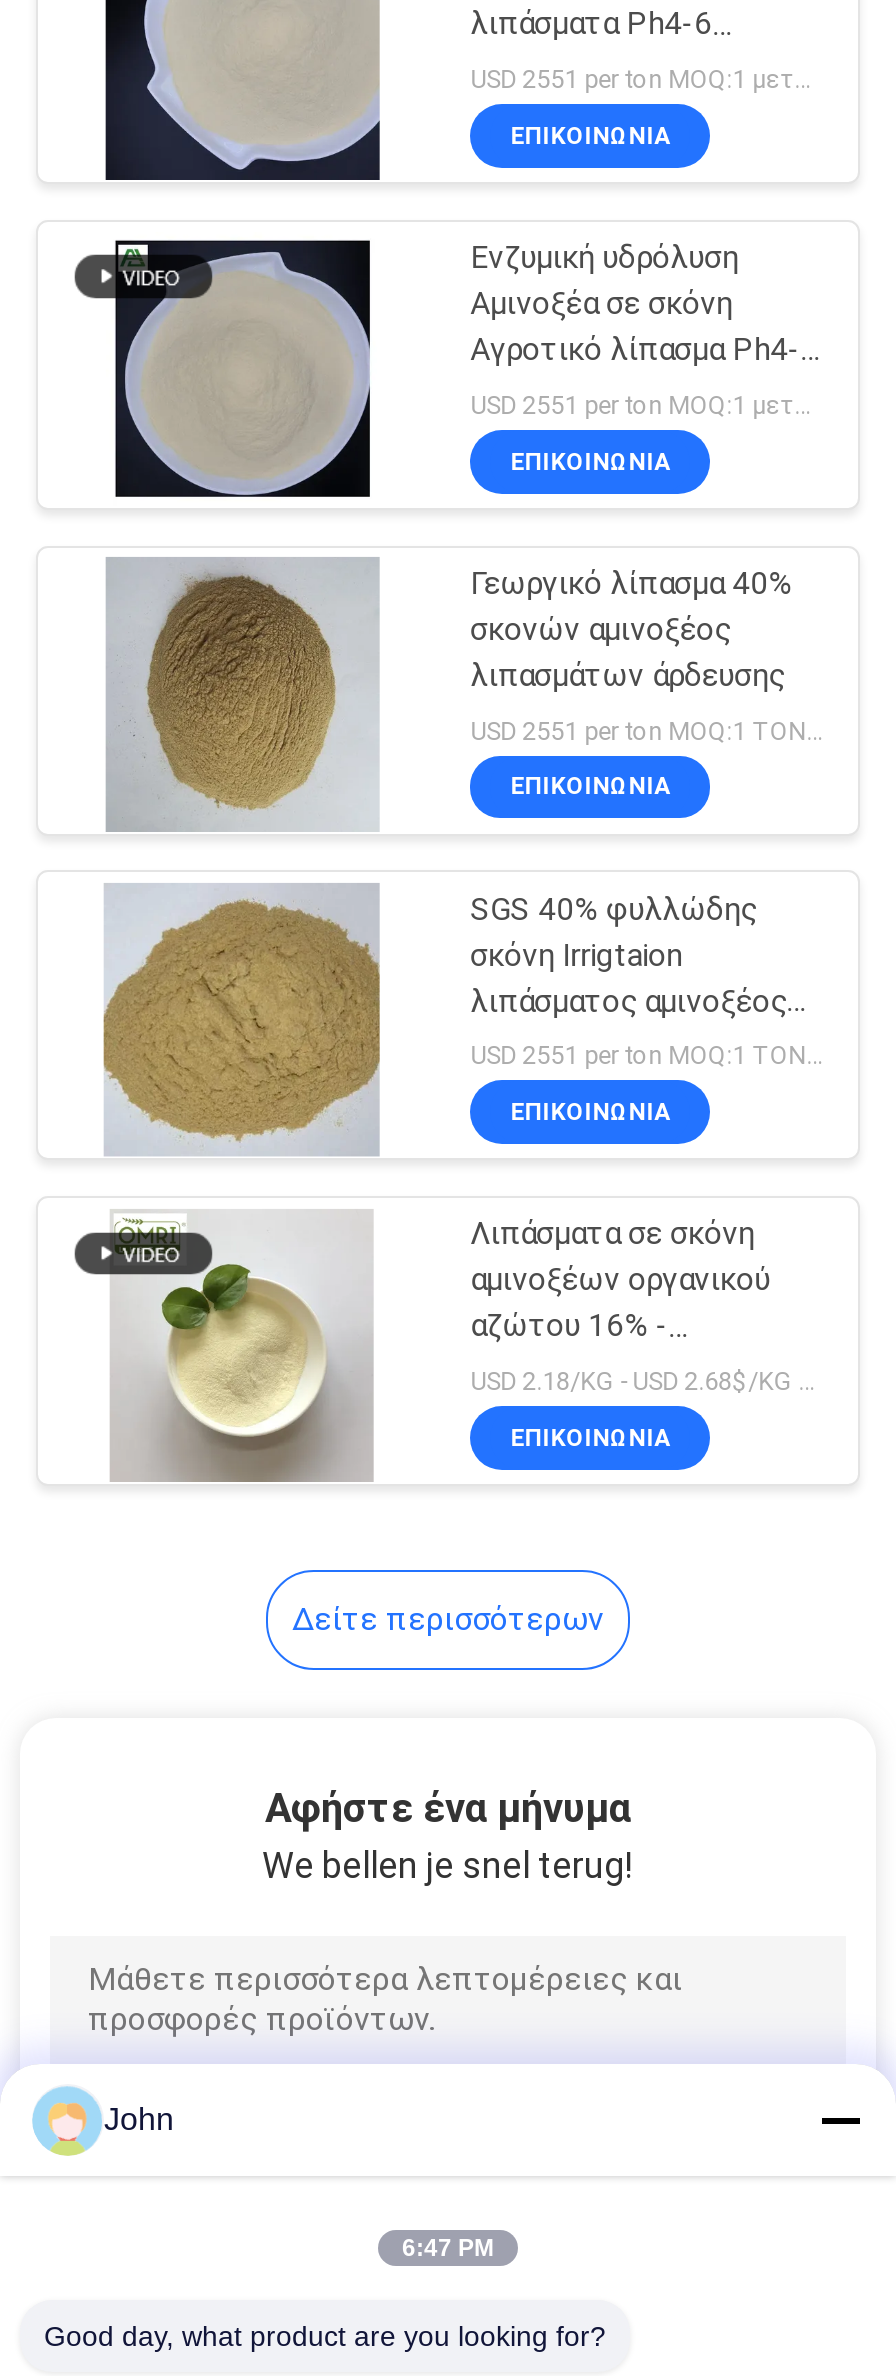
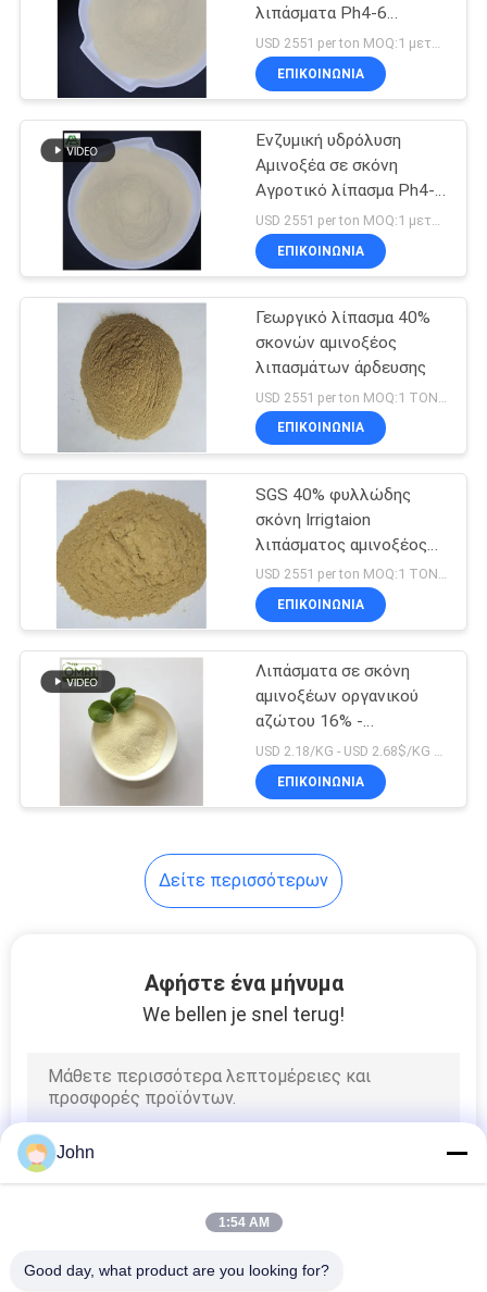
[402,2234,494,2262] 6:47 PM -> [218,1215,269,1230] 1:54 AM

